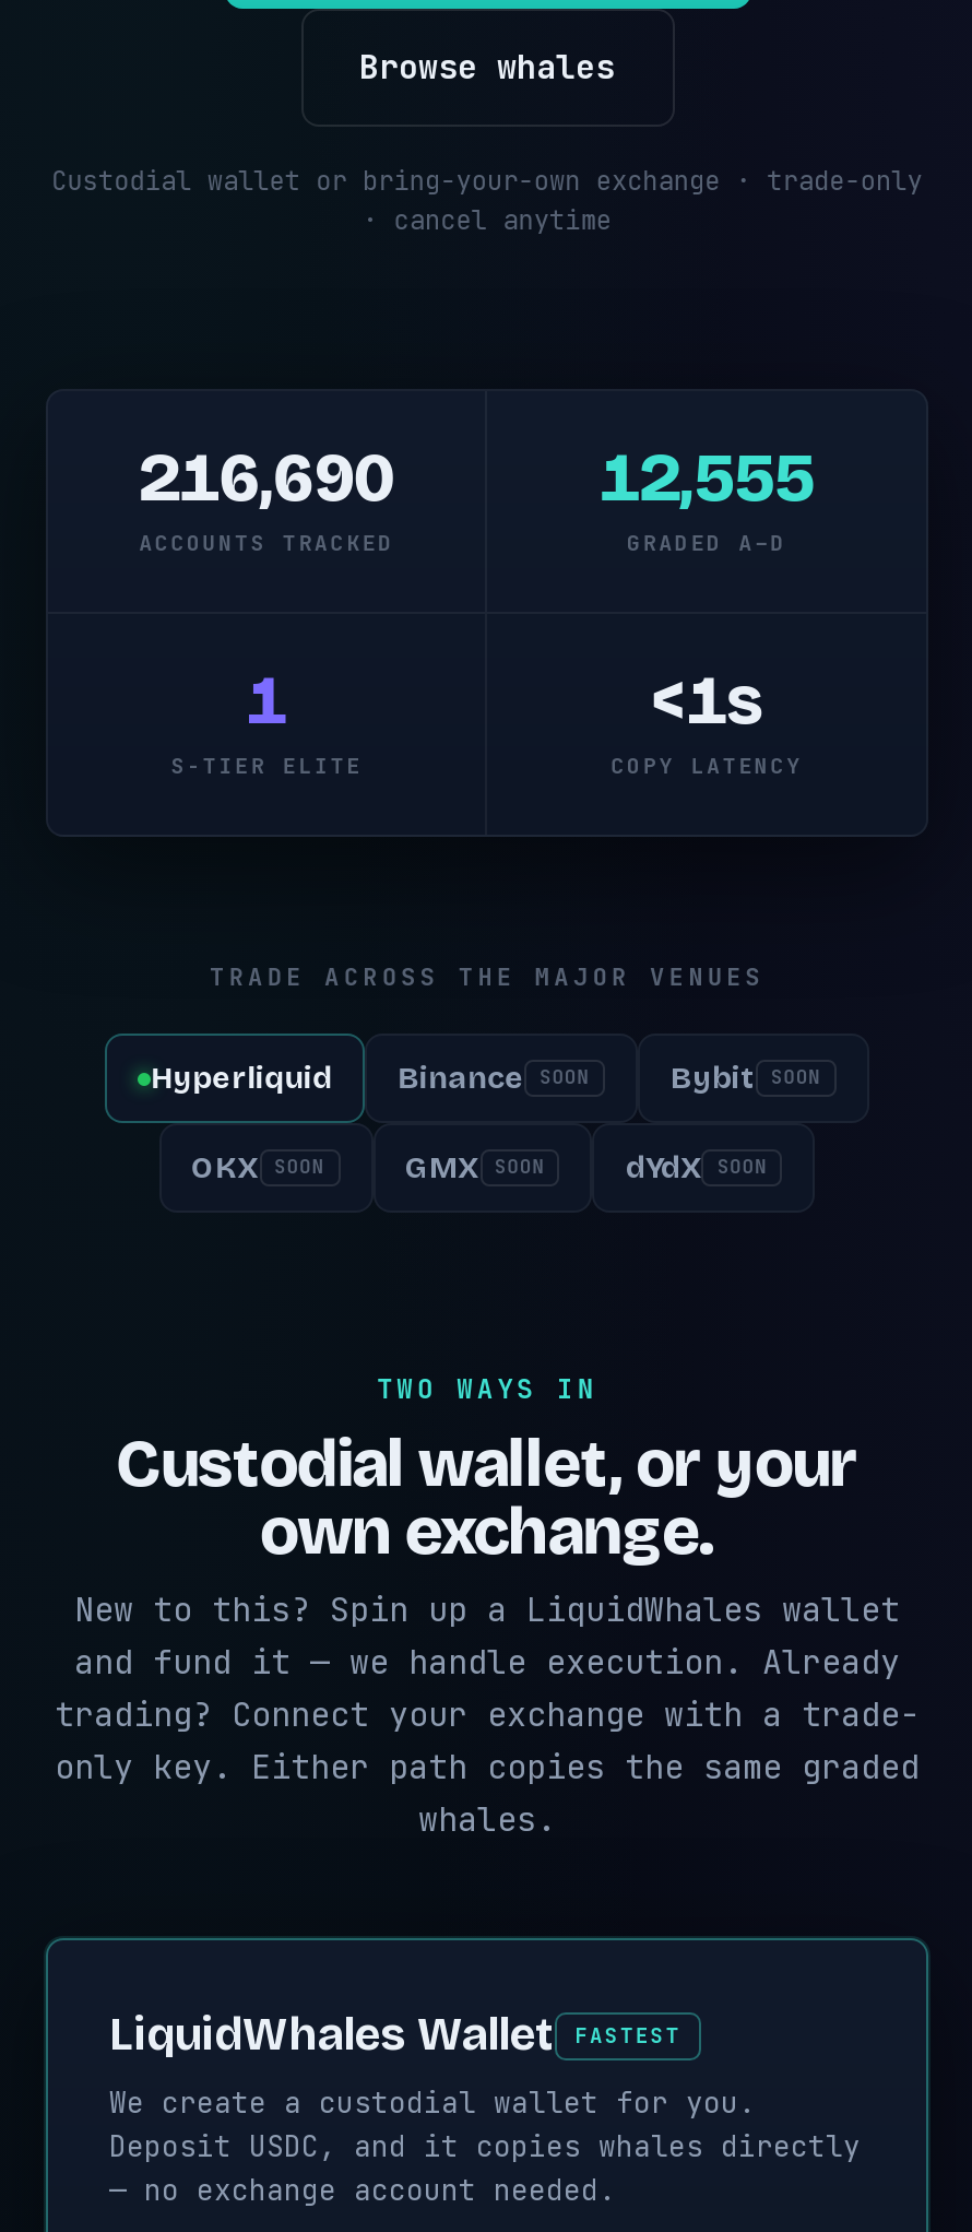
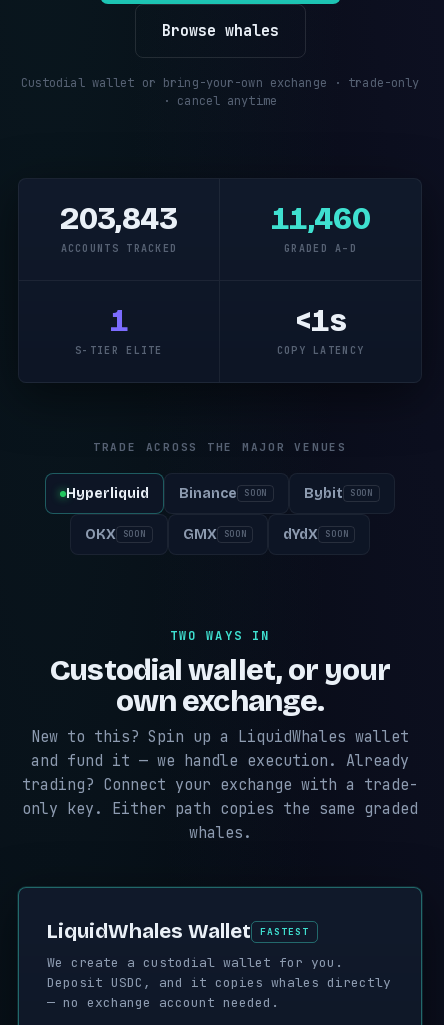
[139,437,394,518] 216,690 -> [60,200,178,237] 203,843
[599,437,814,518] 12,555 -> [271,200,370,237] 11,460

